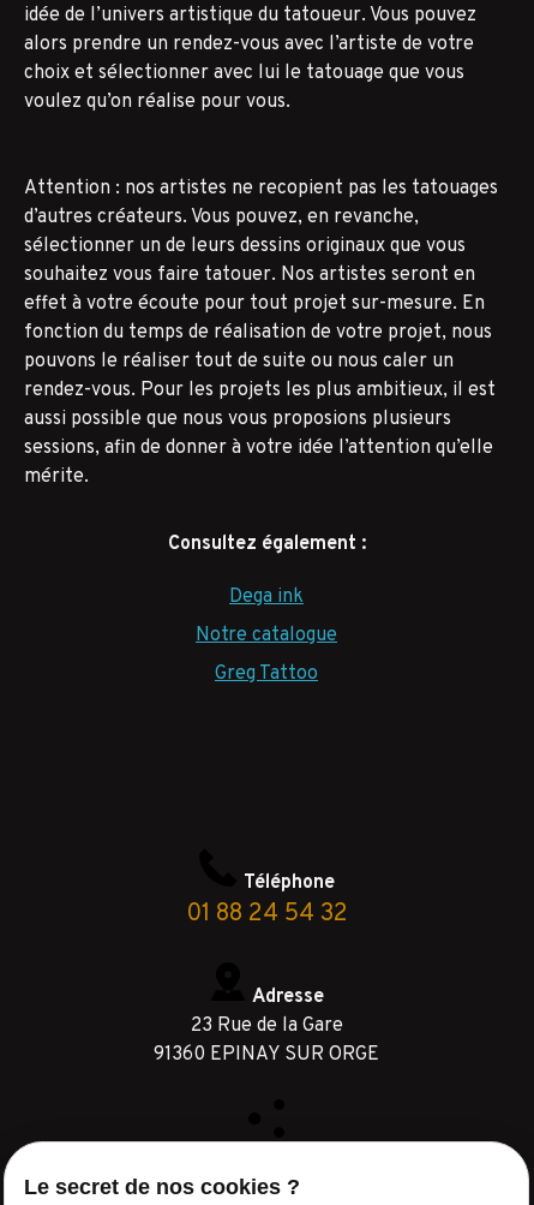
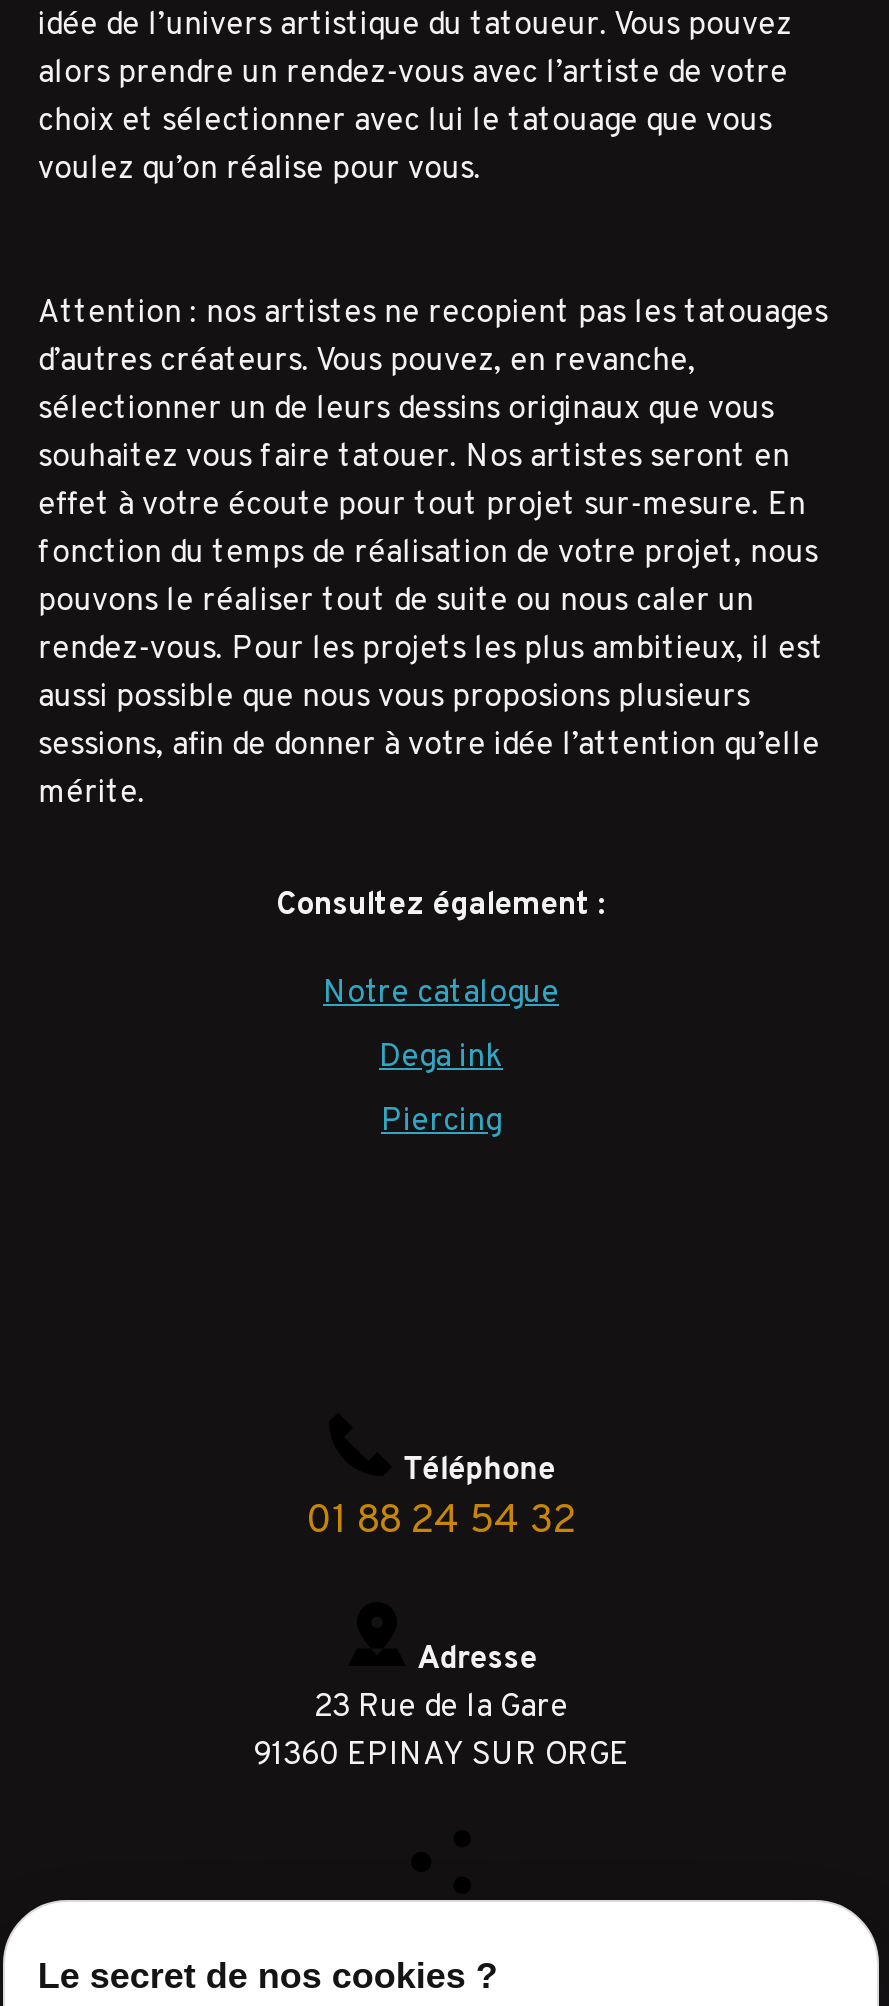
moved [229,585,304,609] -> [379,1038,503,1078]: Dega ink
moved [196,623,337,647] -> [323,974,559,1014]: Notre catalogue
[215,662,318,686] Greg Tattoo -> [381,1102,501,1142] Piercing

